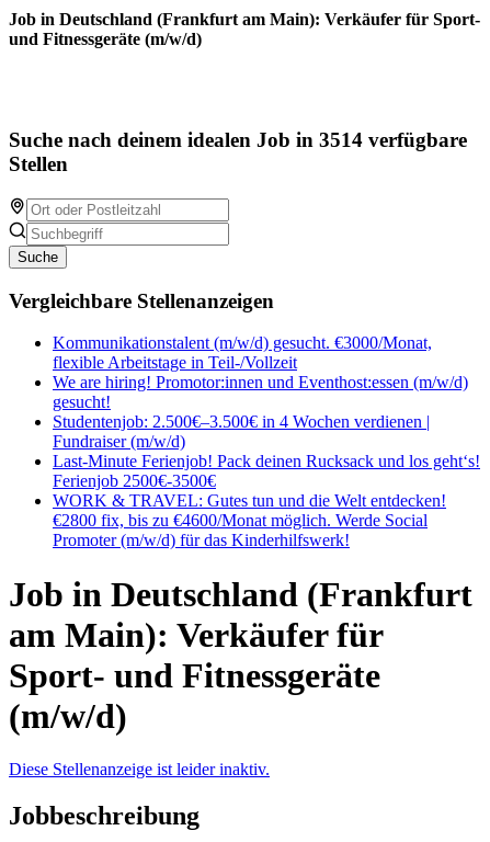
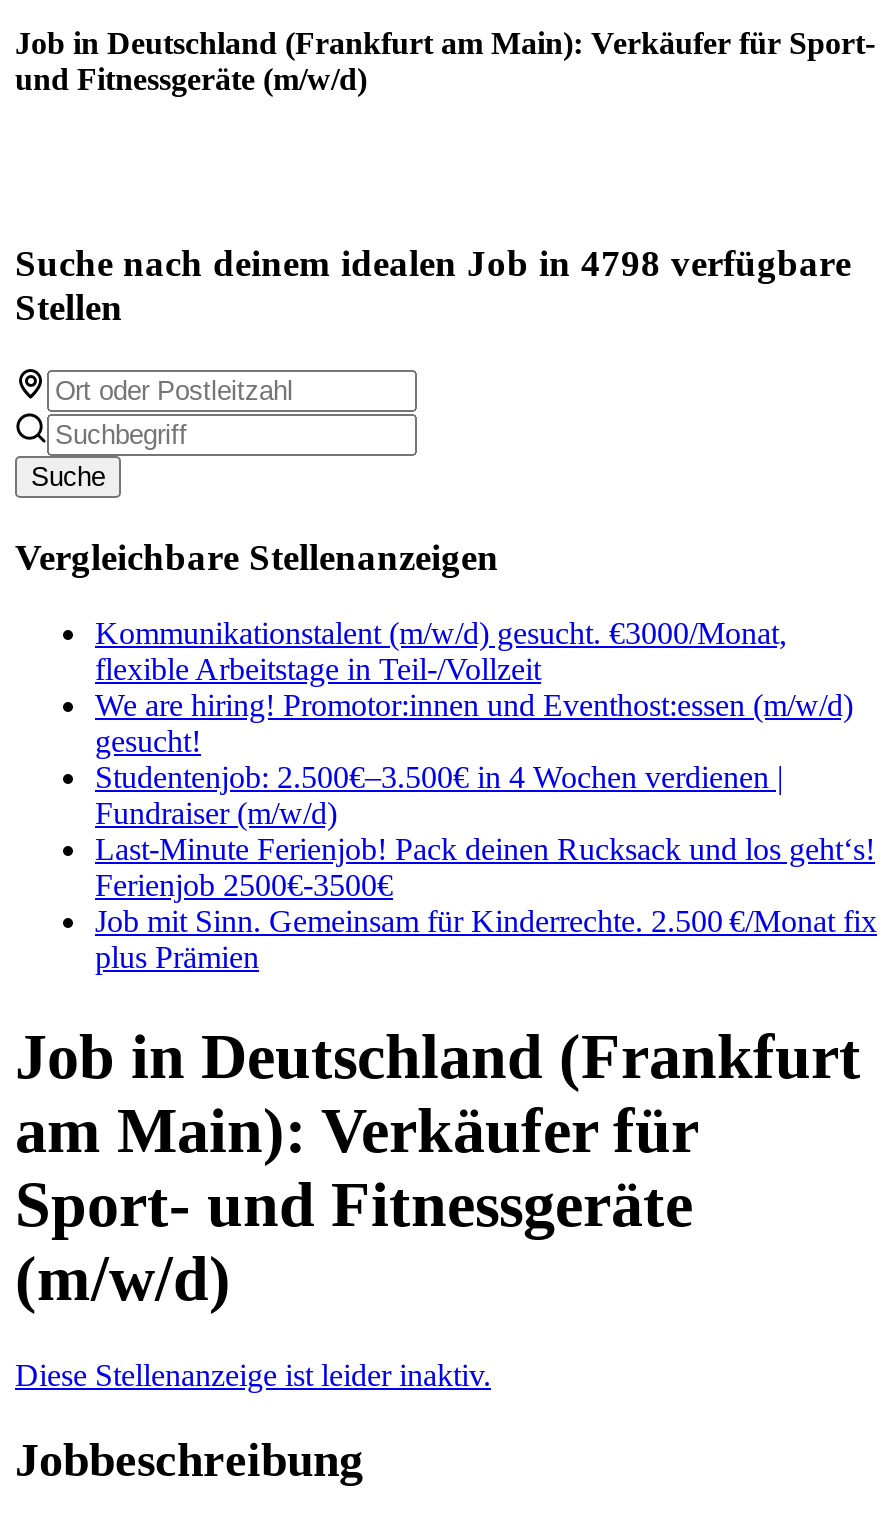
[9,128,467,152] Suche nach deinem idealen Job in 3514 verfügbare -> [15,242,851,284] Suche nach deinem idealen Job in 4798 verfügbare
[53,492,446,550] WORK & TRAVEL: Gutes tun und die Welt entdecken! | €2800 fix, bis zu €4600/Monat möglich. Werde Social | Promoter (m/w/d) für das Kinderhilfswerk! -> [95,905,877,975] Job mit Sinn. Gemeinsam für Kinderrechte. 2.500 €/Monat fix | plus Prämien

